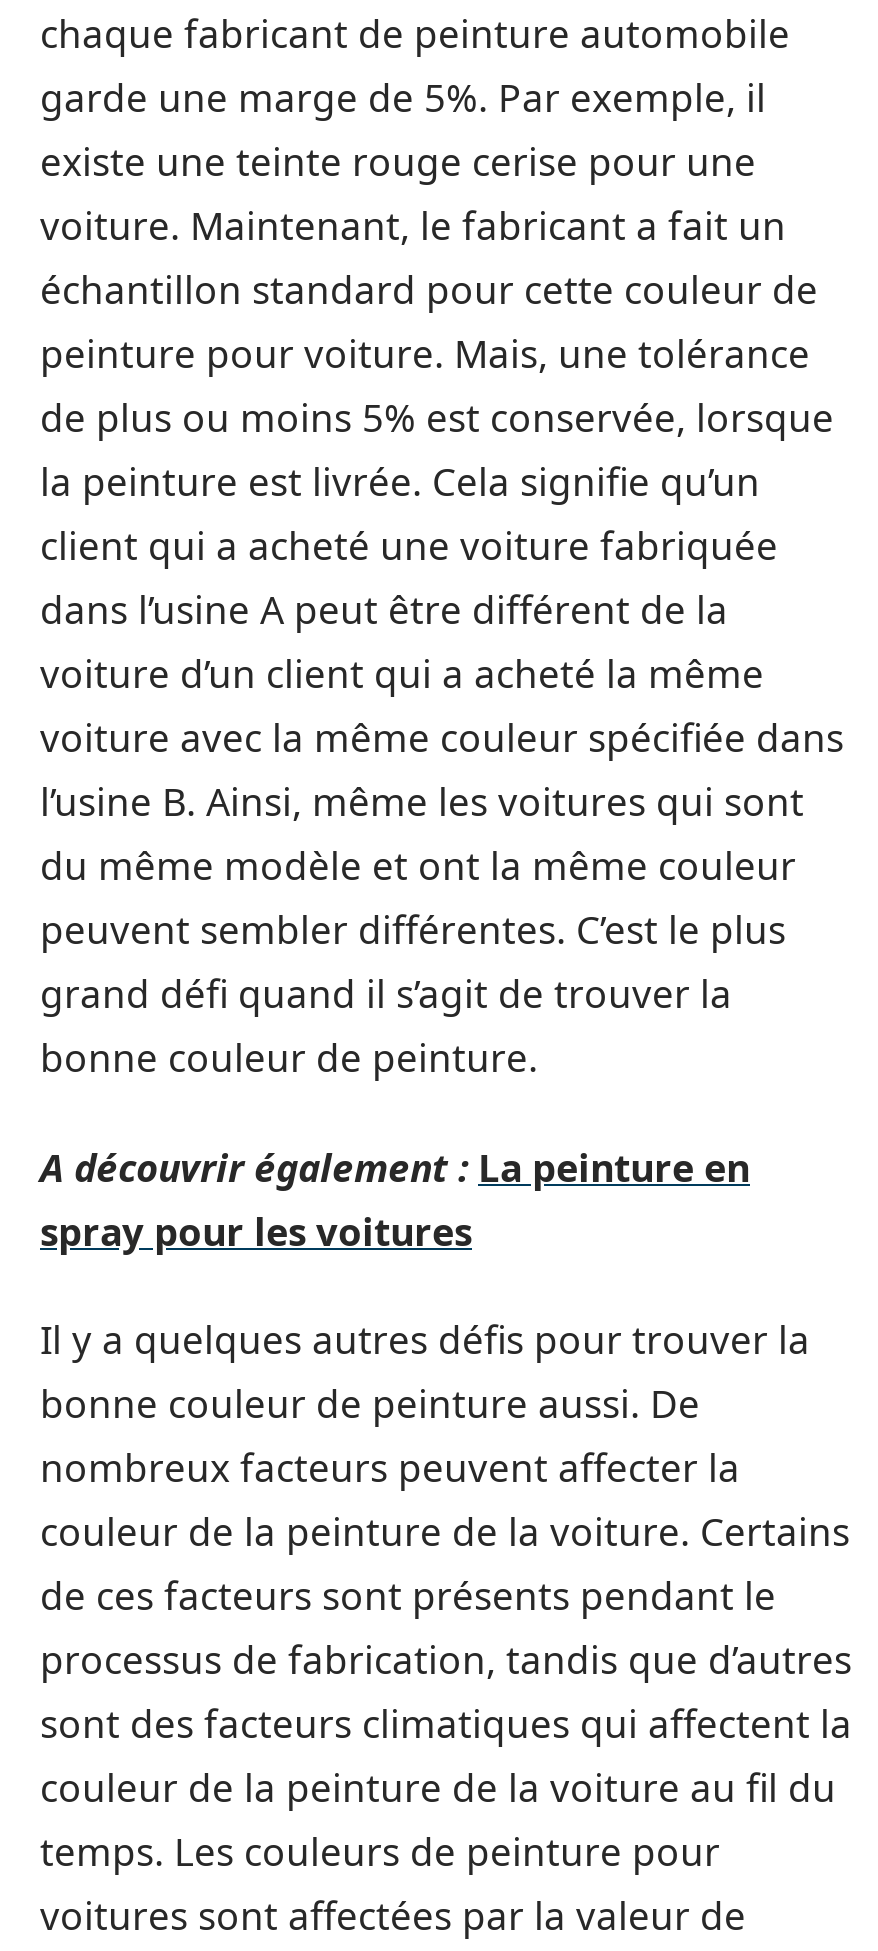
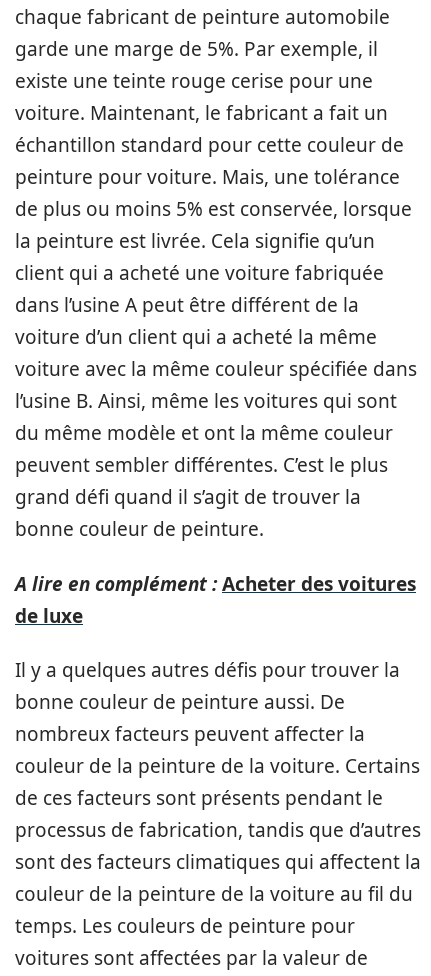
[40,1141,750,1257] A découvrir également : La peinture en | spray pour les voitures -> [15,570,416,628] A lire en complément : Acheter des voitures | de luxe

